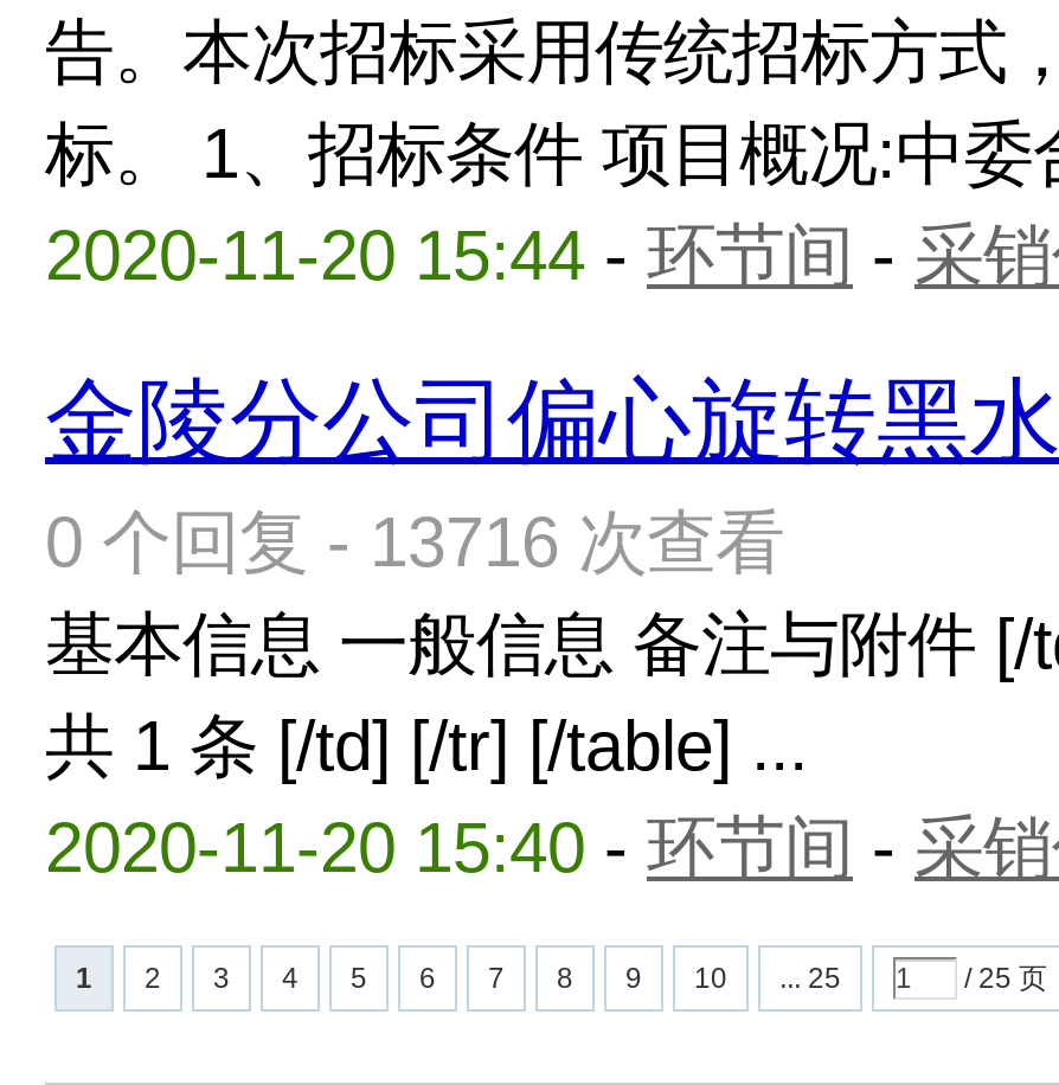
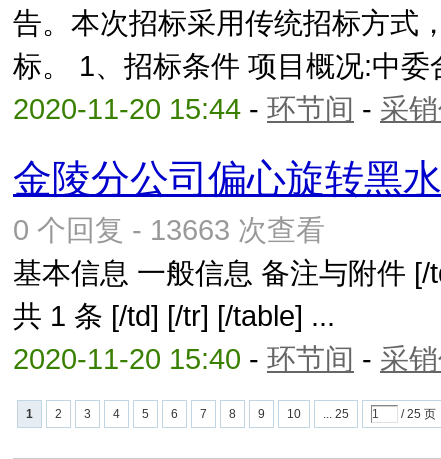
[45,502,784,580] 0 个回复 - 13716 次查看 -> [13,213,325,246] 0 个回复 - 13663 次查看

